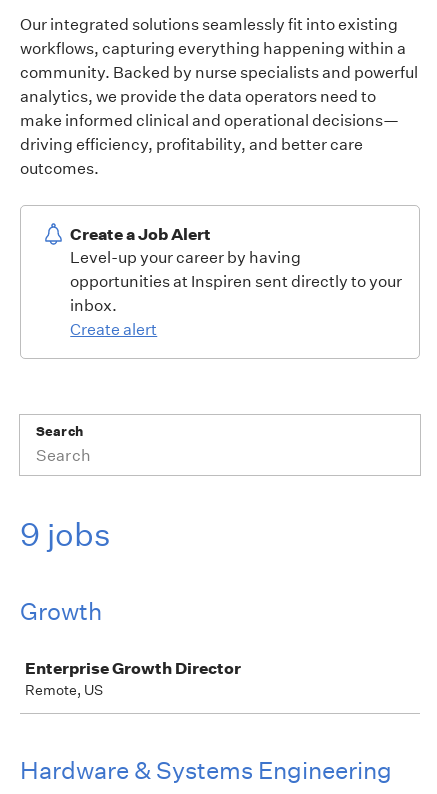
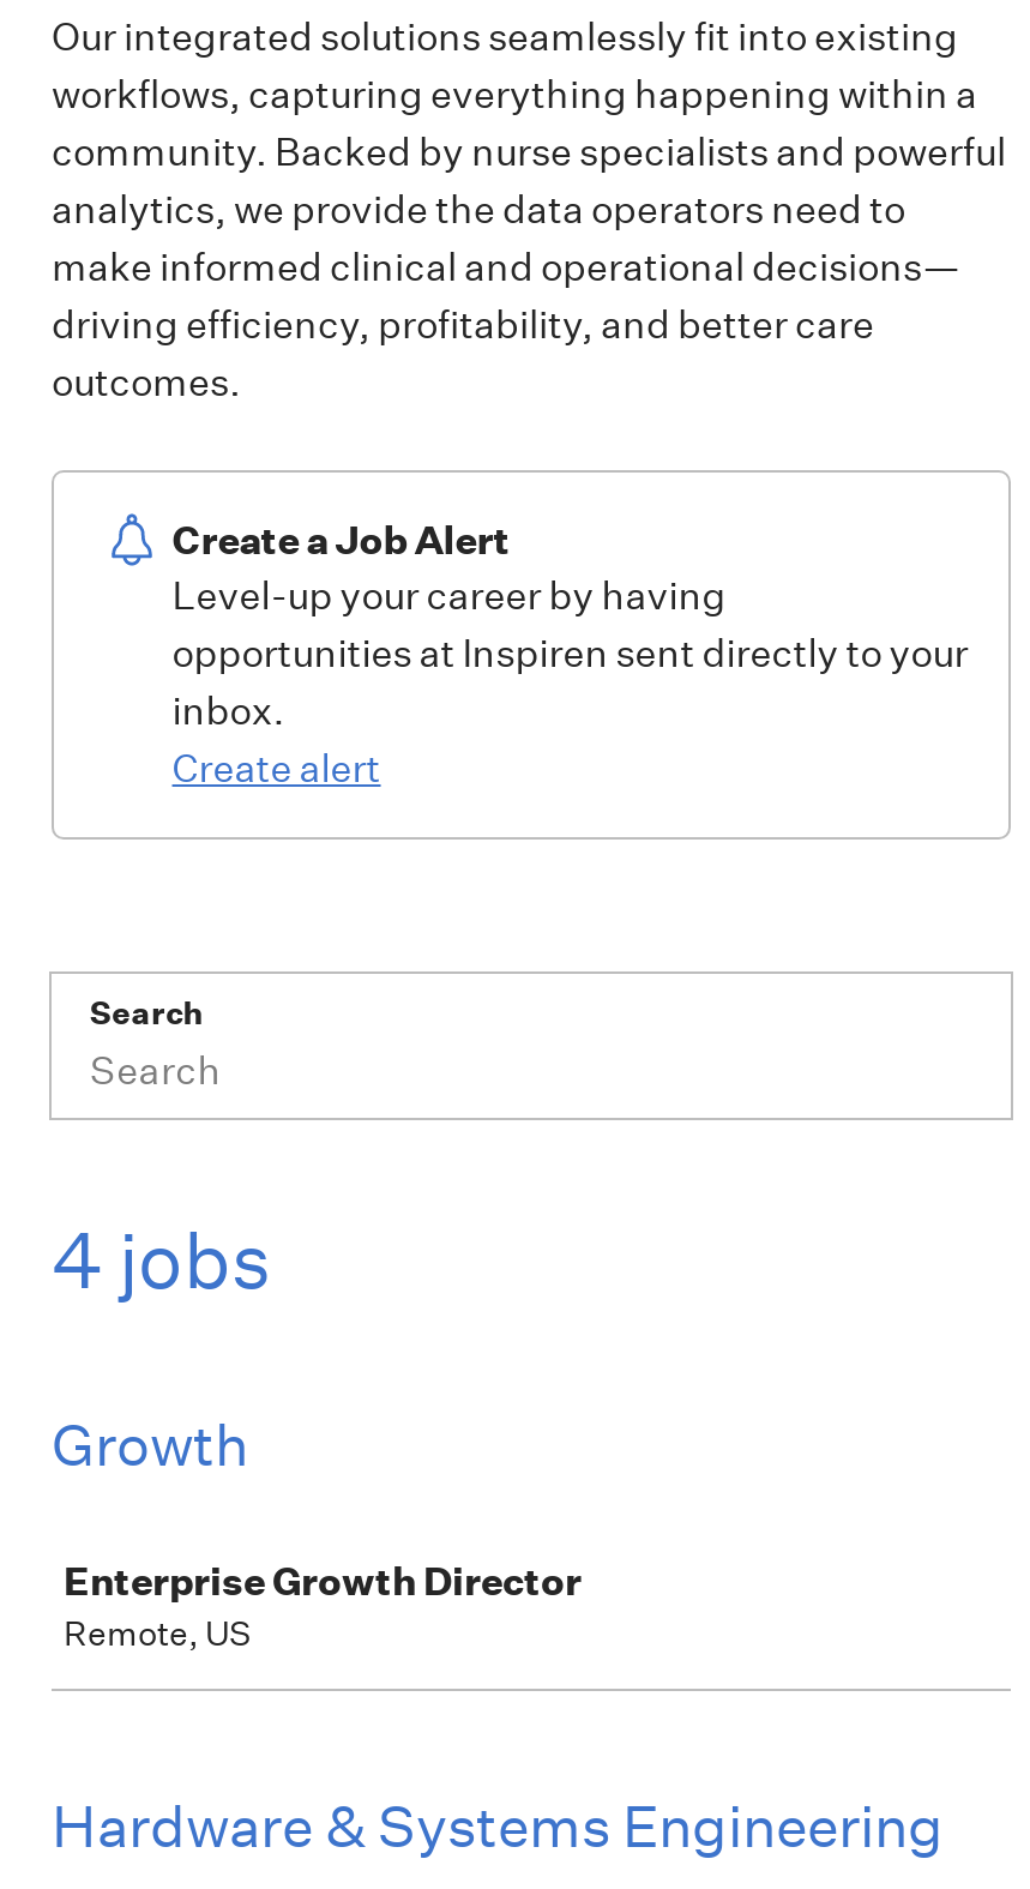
[20,515,111,554] 9 jobs -> [52,1214,272,1307] 4 jobs

